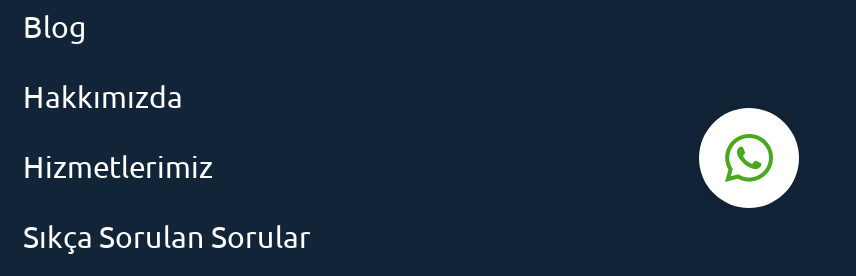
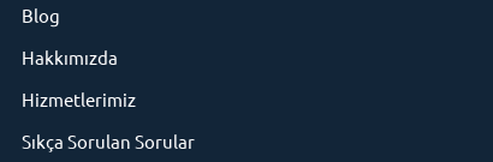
[697,106,801,210] [image] -> none

